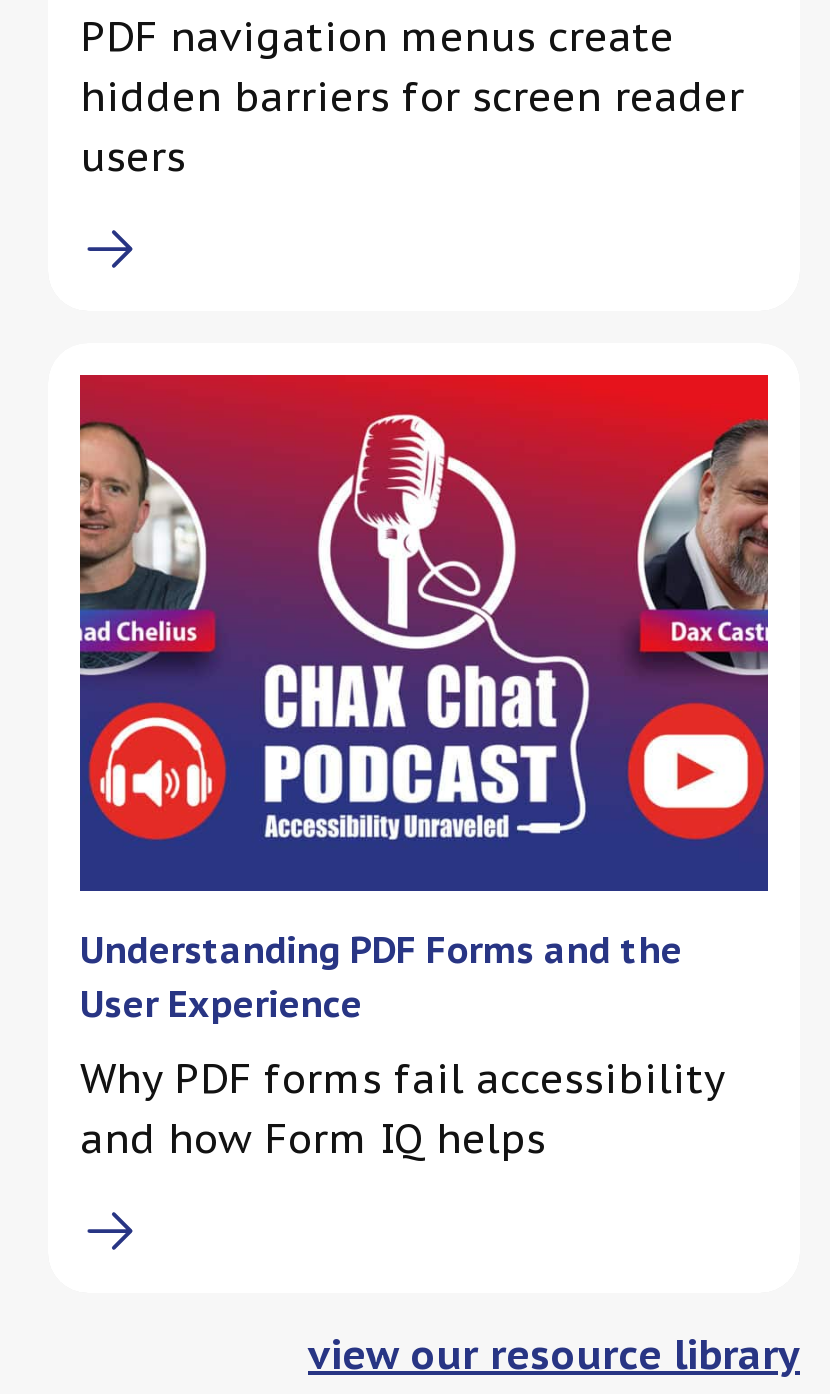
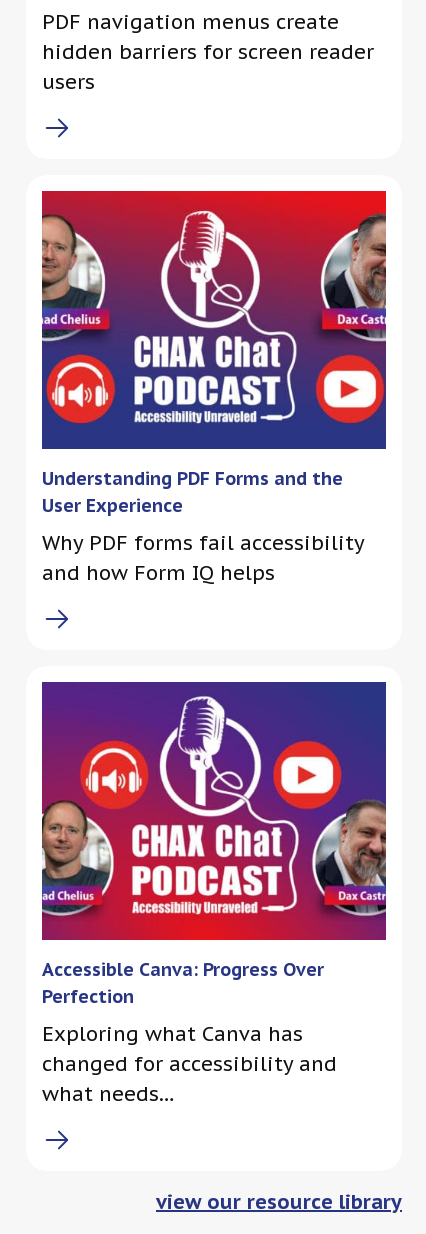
none -> [41,681,387,1107] [image] | Accessible Canva: Progress Over | Perfection | Exploring what Canva has | changed for accessibility and | what needs…

